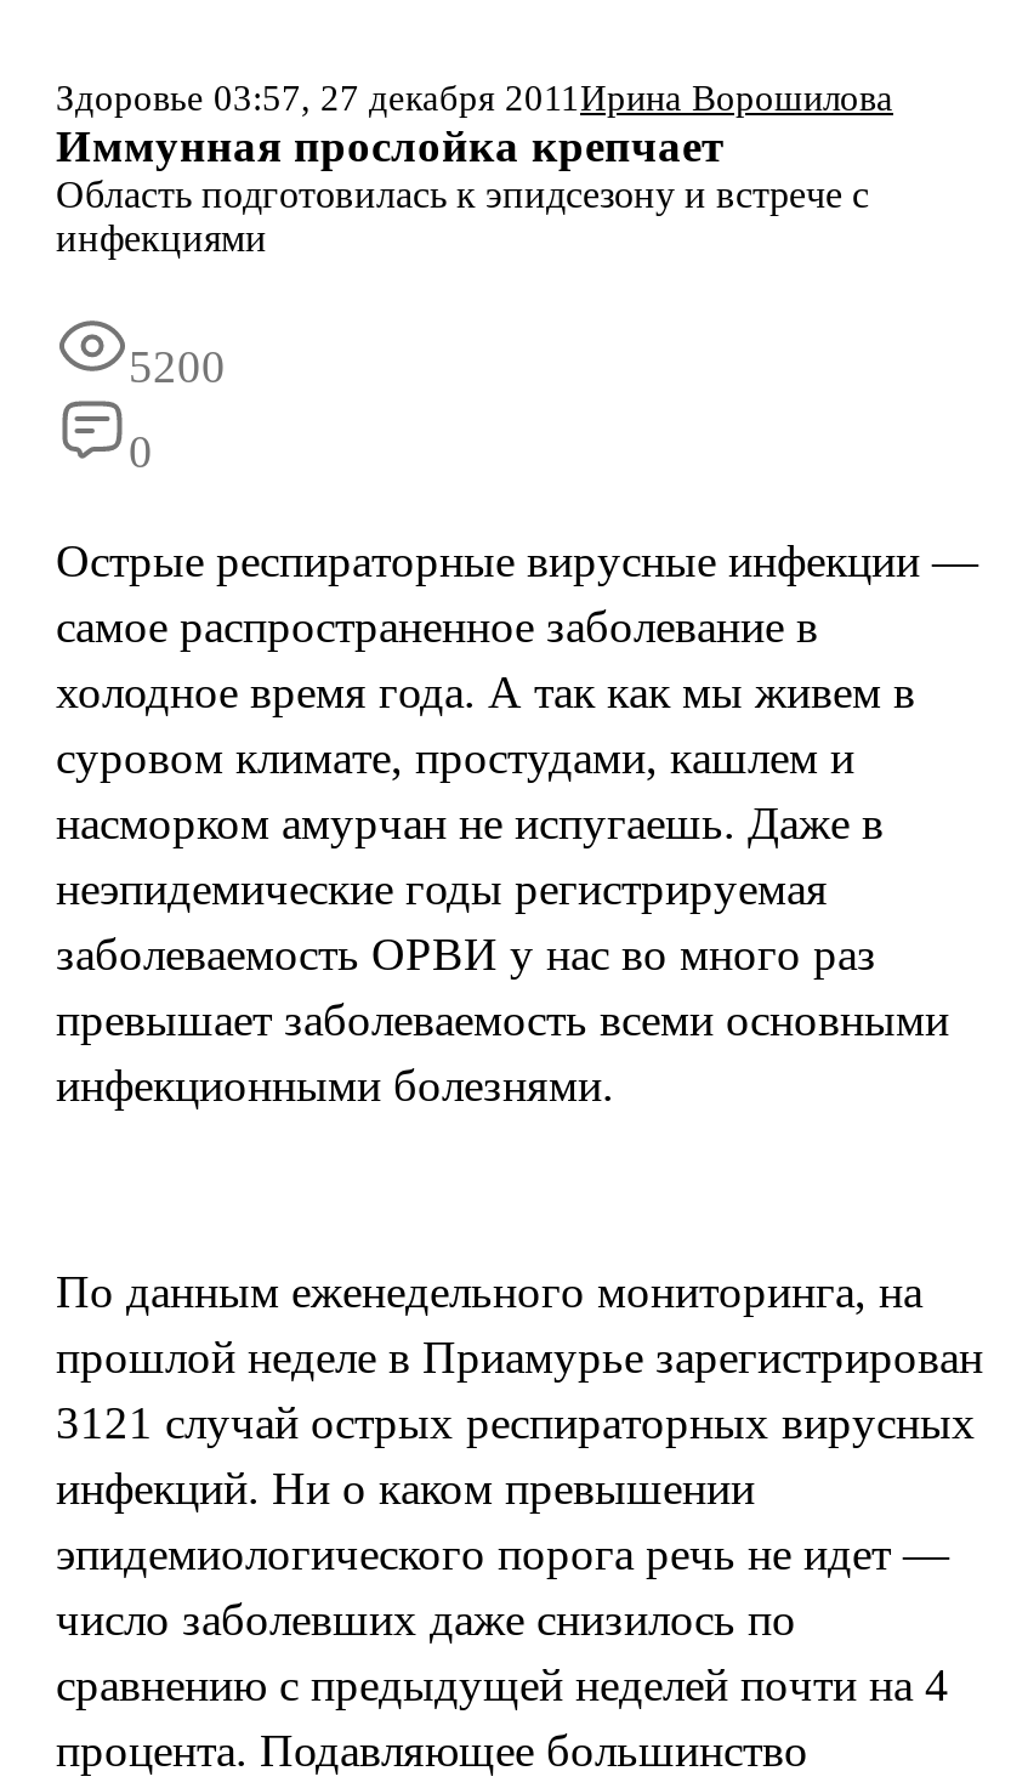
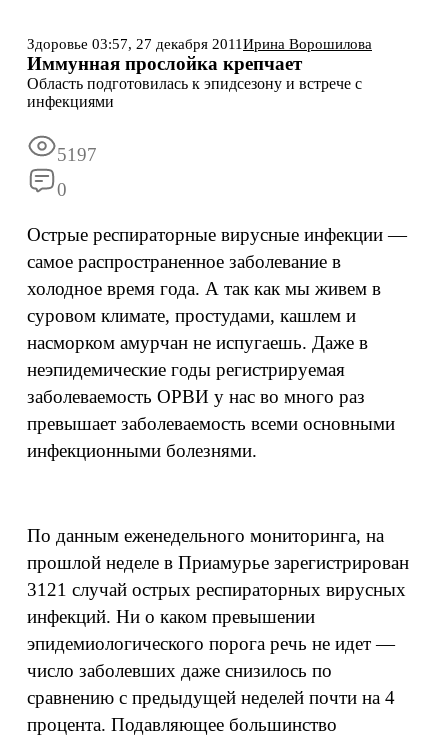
[129,342,226,393] 5200 -> [57,144,97,165] 5197

